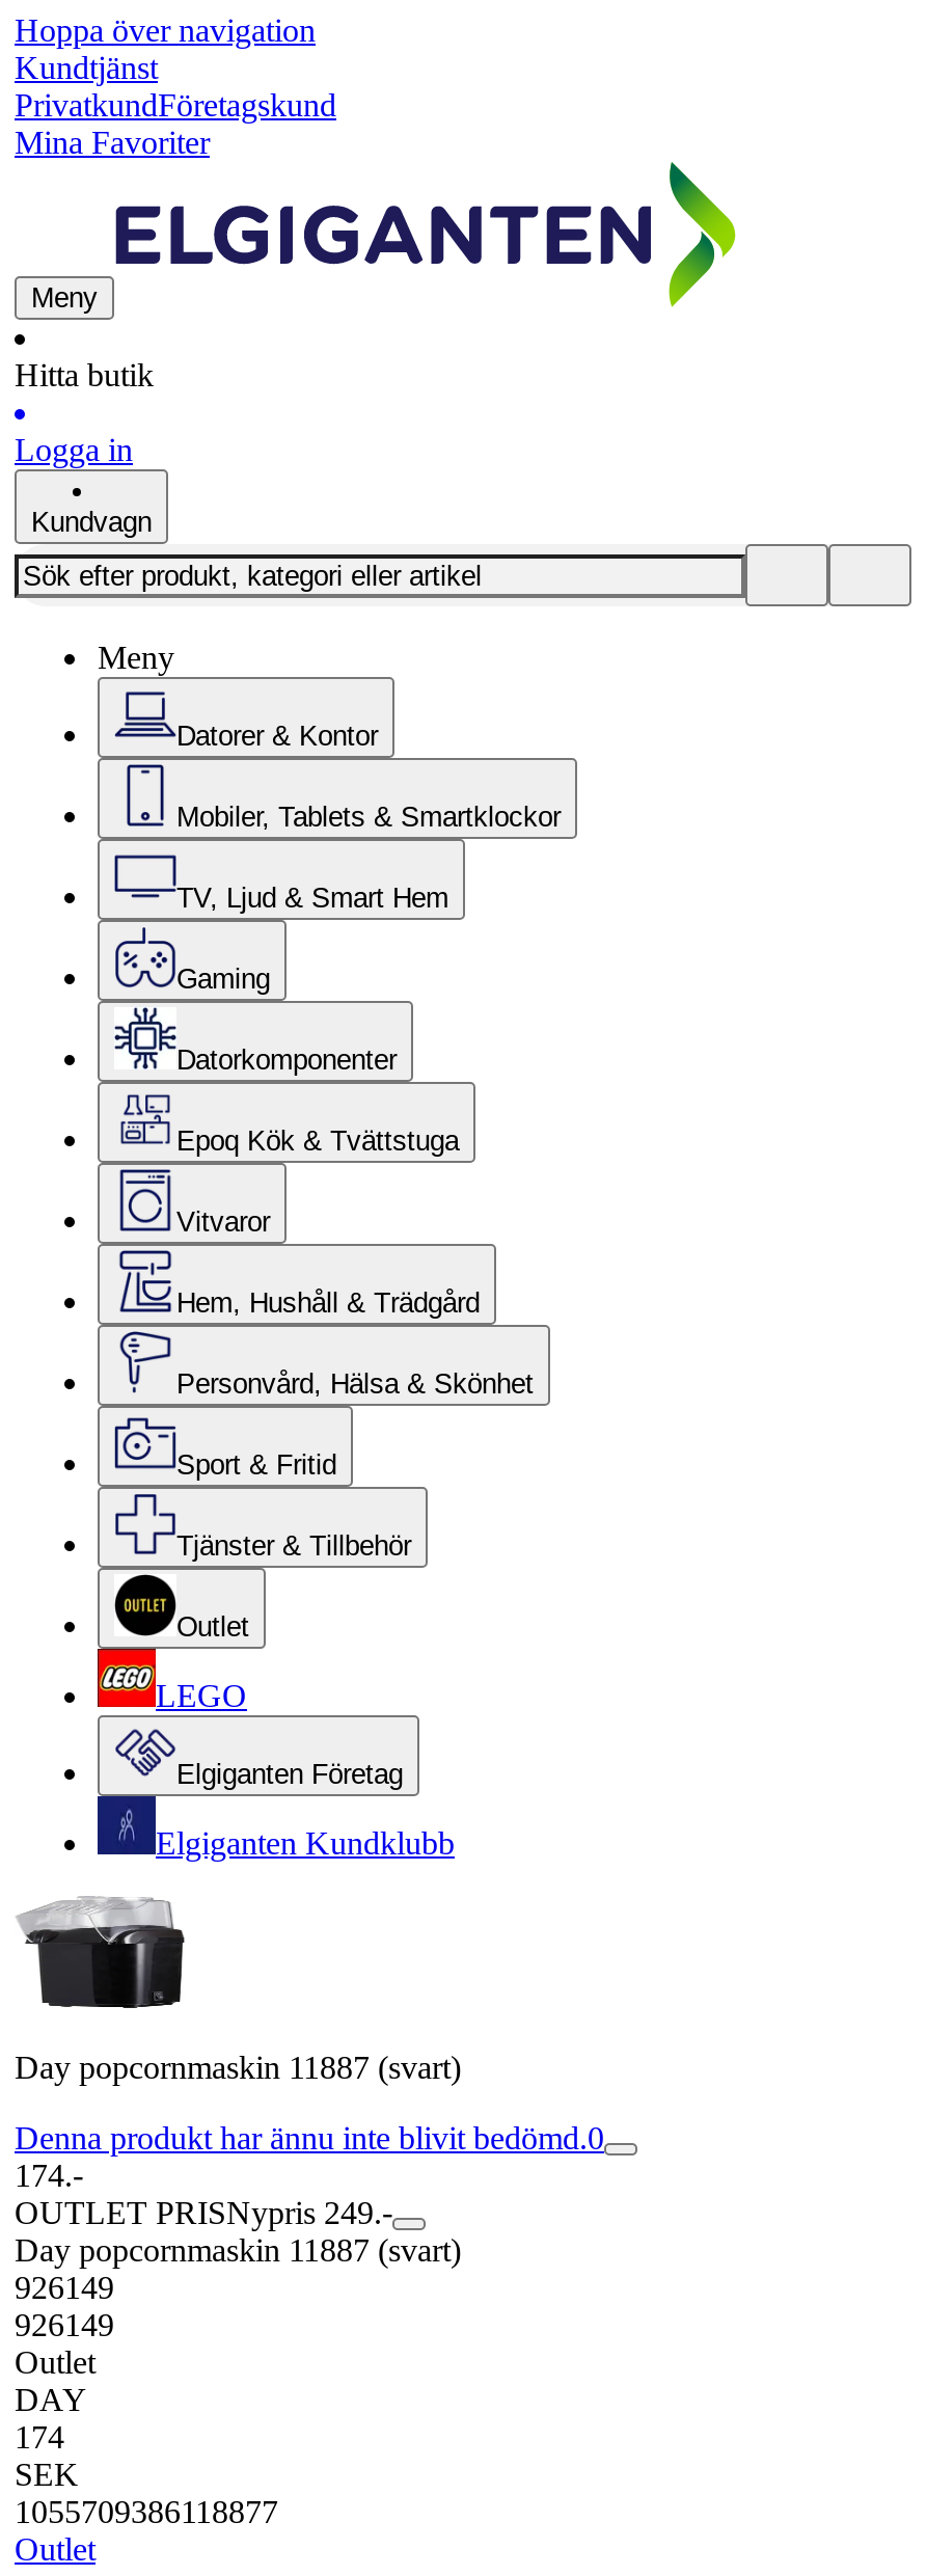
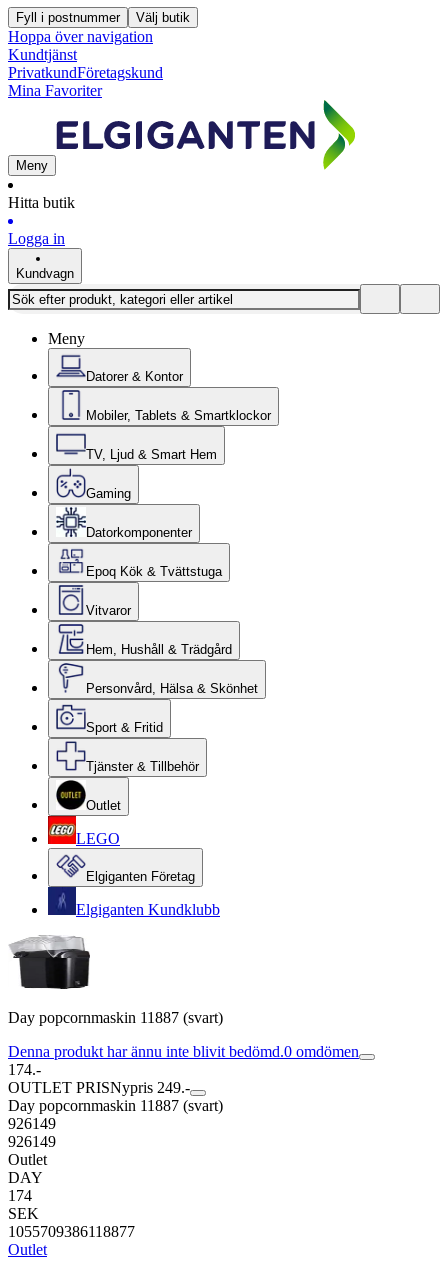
none -> [16,10,190,25] Fyll i postnummer | Välj butik
[15,2120,604,2155] Denna produkt har ännu inte blivit bedömd.0 -> [8,1043,359,1060] Denna produkt har ännu inte blivit bedömd.0 omdömen

